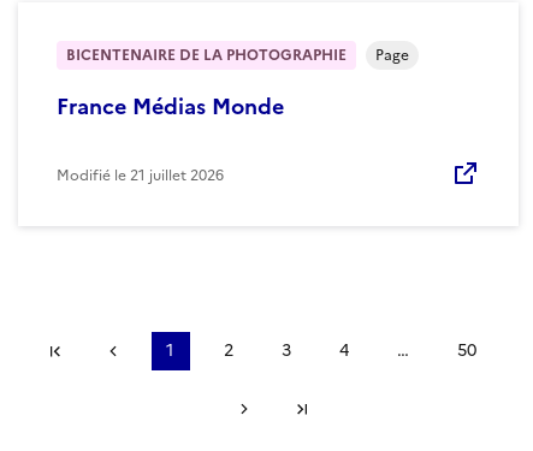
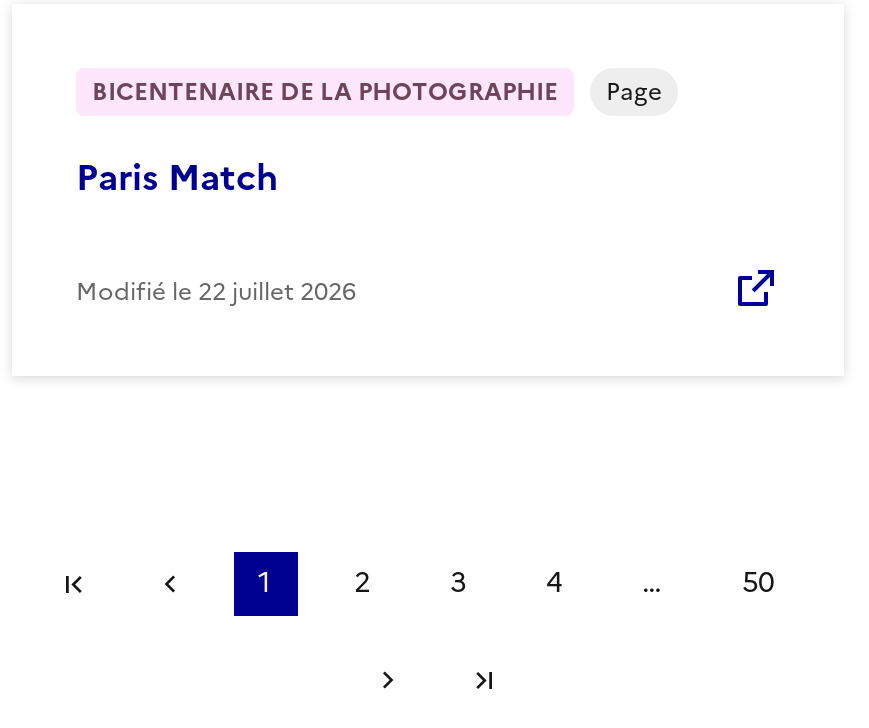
[57,90,284,122] France Médias Monde -> [76,149,278,203] Paris Match
[57,164,224,186] Modifié le 21 juillet 2026 -> [76,273,356,309] Modifié le 22 juillet 2026

